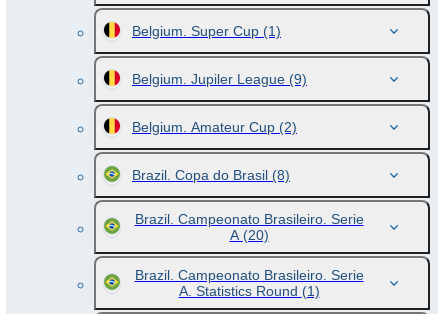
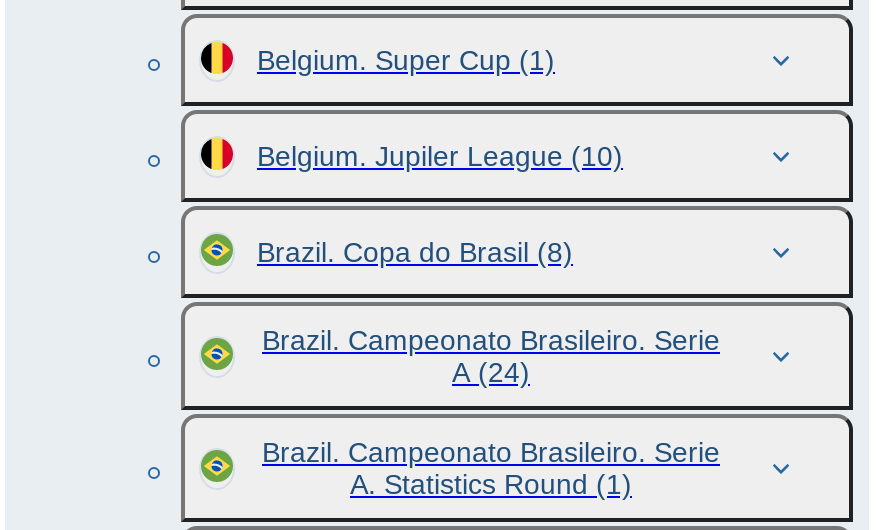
[132,71,307,135] Belgium. Jupiler League (9) | Belgium. Amateur Cup (2) -> [257,140,623,172] Belgium. Jupiler League (10)
[229,227,268,243] A (20) -> [452,356,530,388] A (24)

